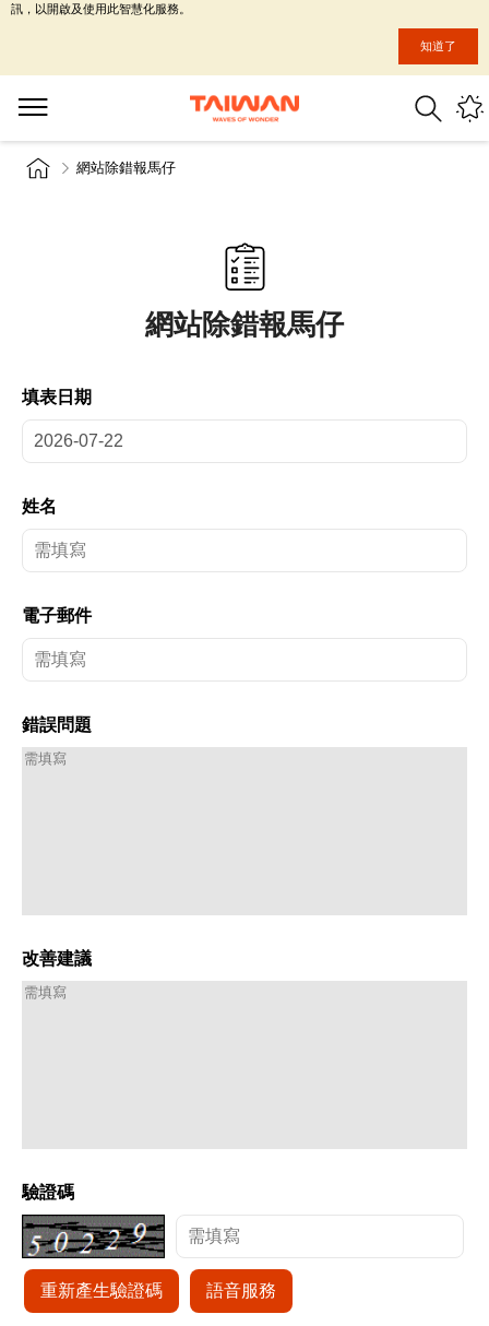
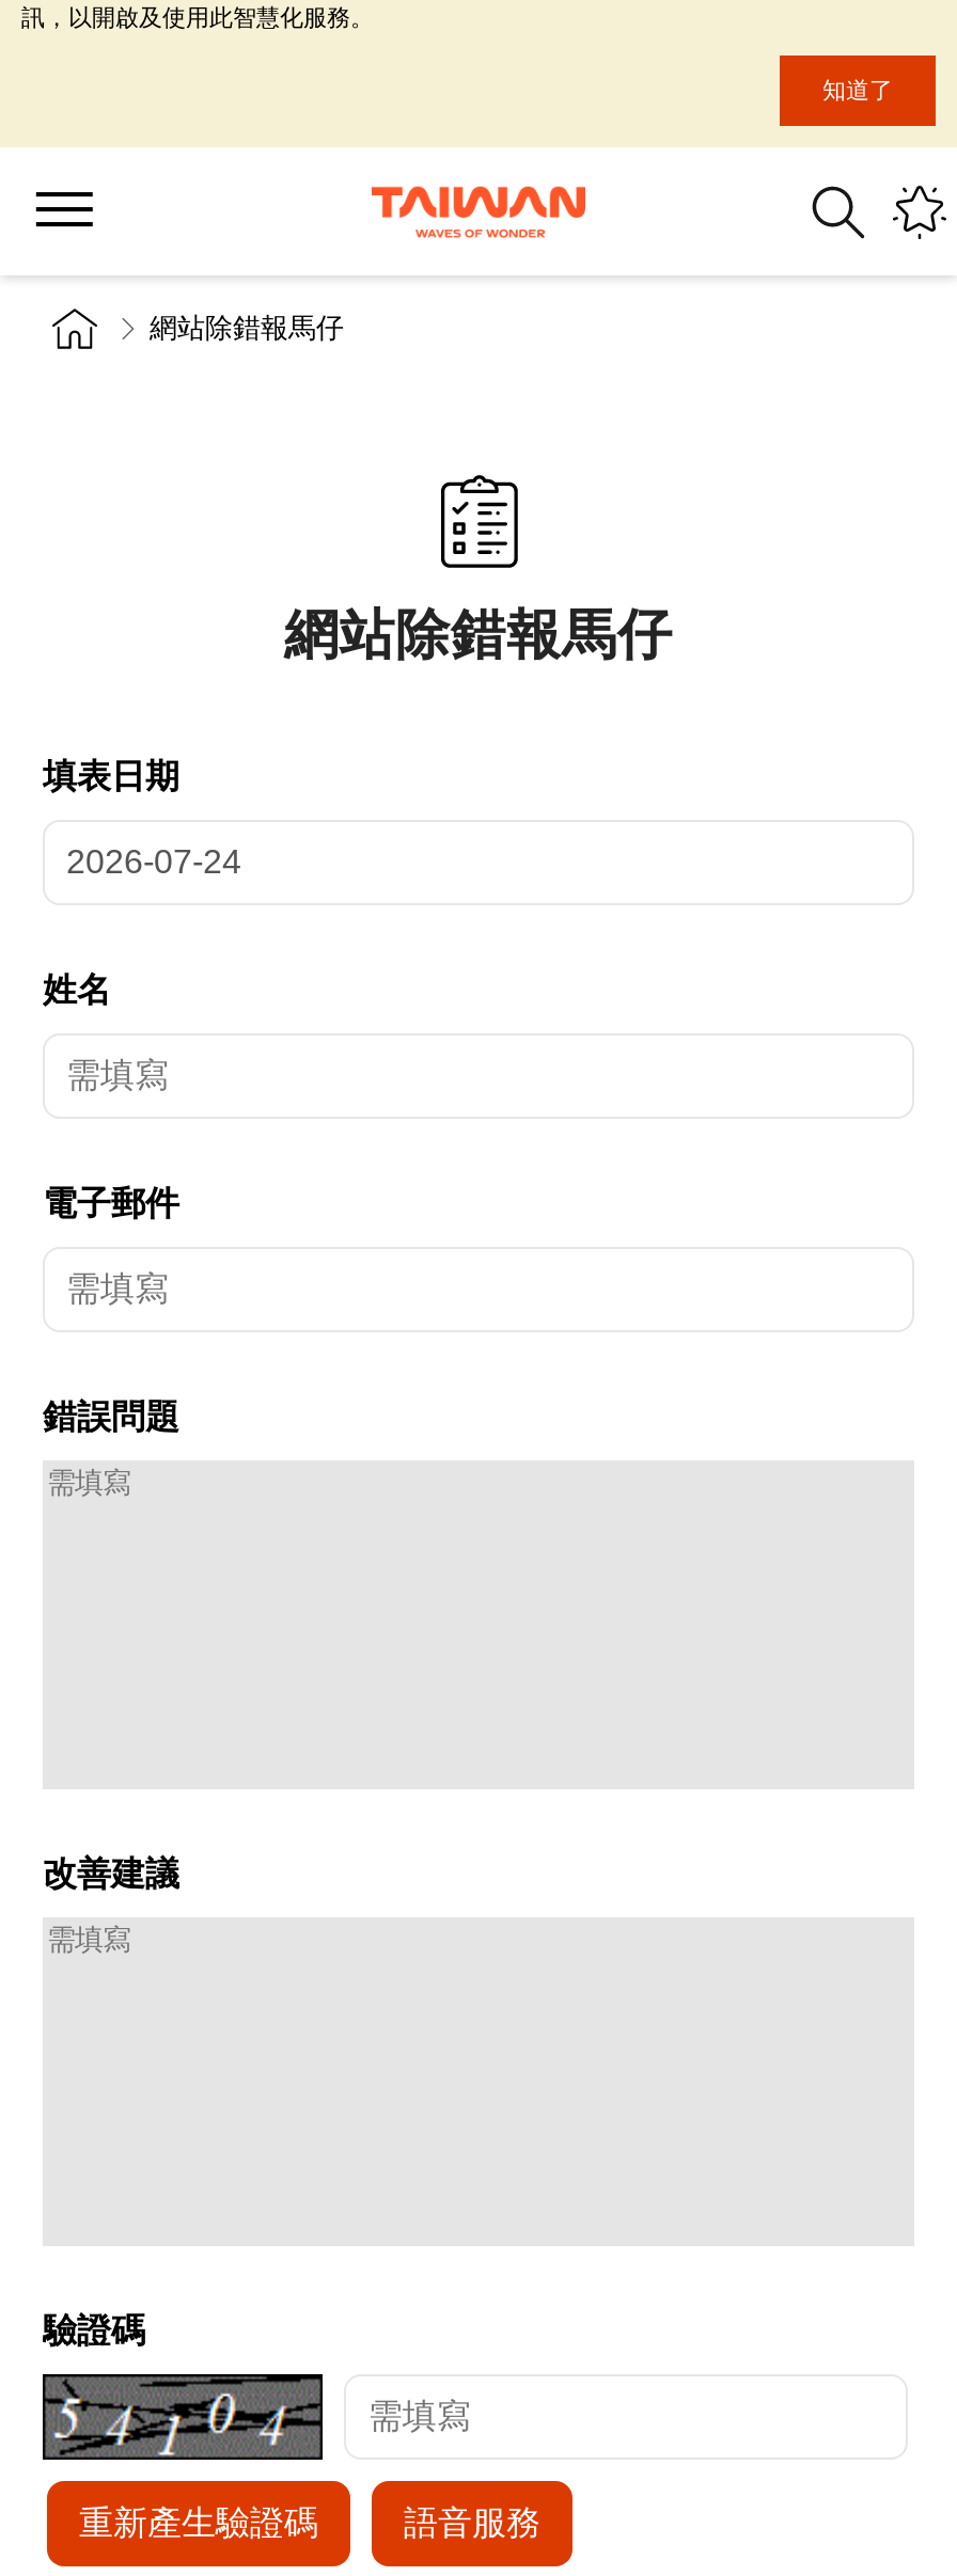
[26,1217,164,1257] [image] -> [51,2376,320,2458] [image]

